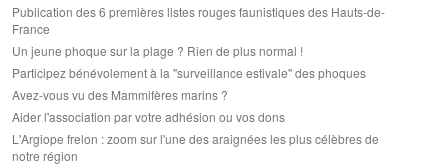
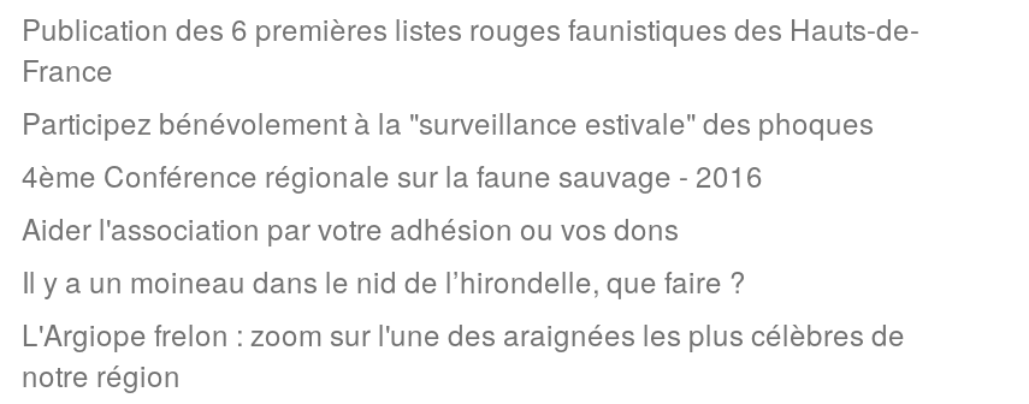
[12,42,303,59] Un jeune phoque sur la plage ? Rien de plus normal ! -> none
moved [12,64,366,81] -> [22,101,874,142]: Participez bénévolement à la "surveillance estivale" des phoques
[12,86,228,103] Avez-vous vu des Mammifères marins ? -> [22,154,763,195] 4ème Conférence régionale sur la faune sauvage - 2016
moved [12,108,285,125] -> [22,207,679,248]: Aider l'association par votre adhésion ou vos dons
none -> [22,260,746,301] Il y a un moineau dans le nid de l’hirondelle, que faire ?

